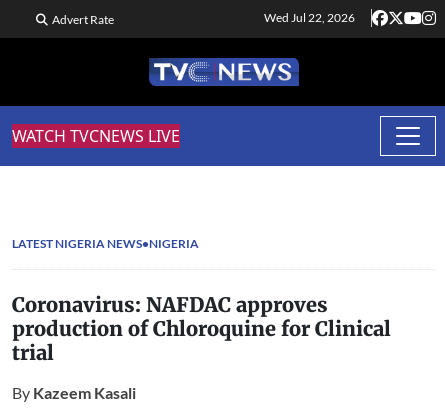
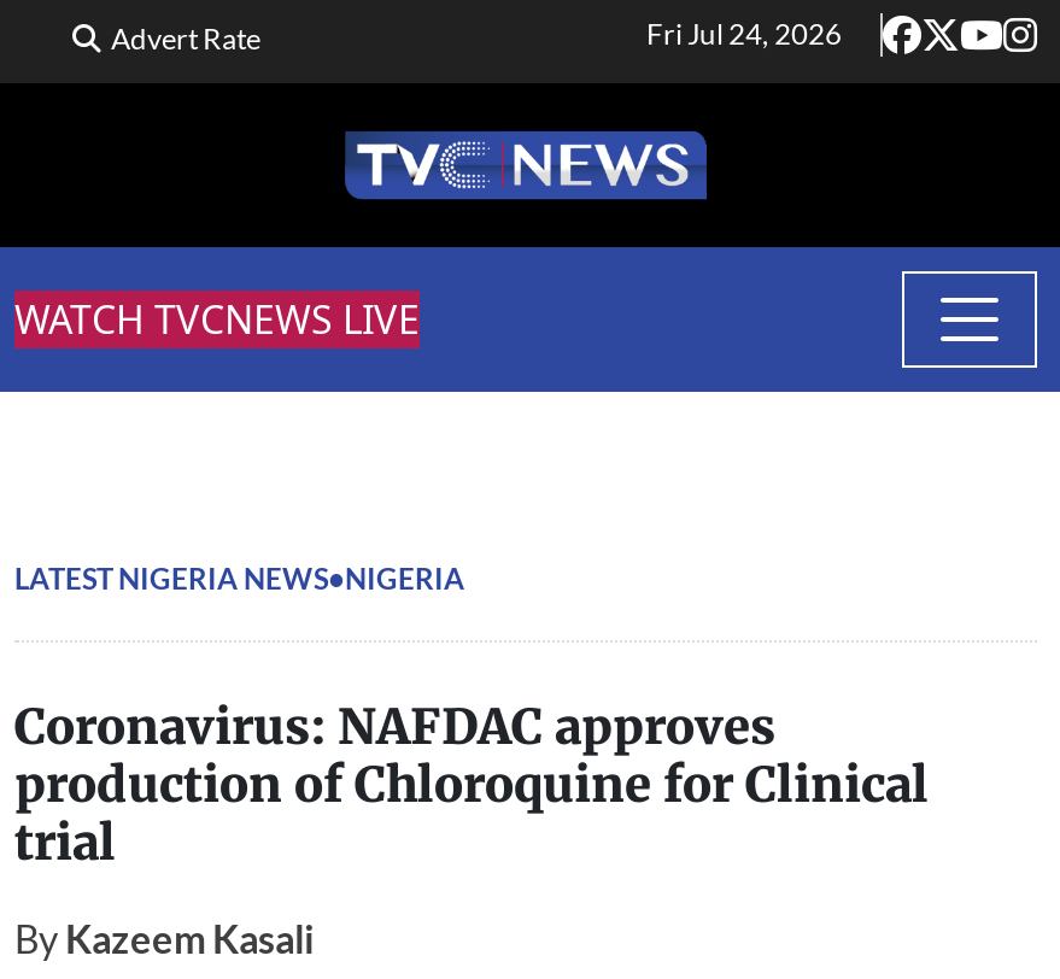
[264,10,355,25] Wed Jul 22, 2026 -> [646,16,842,52] Fri Jul 24, 2026

